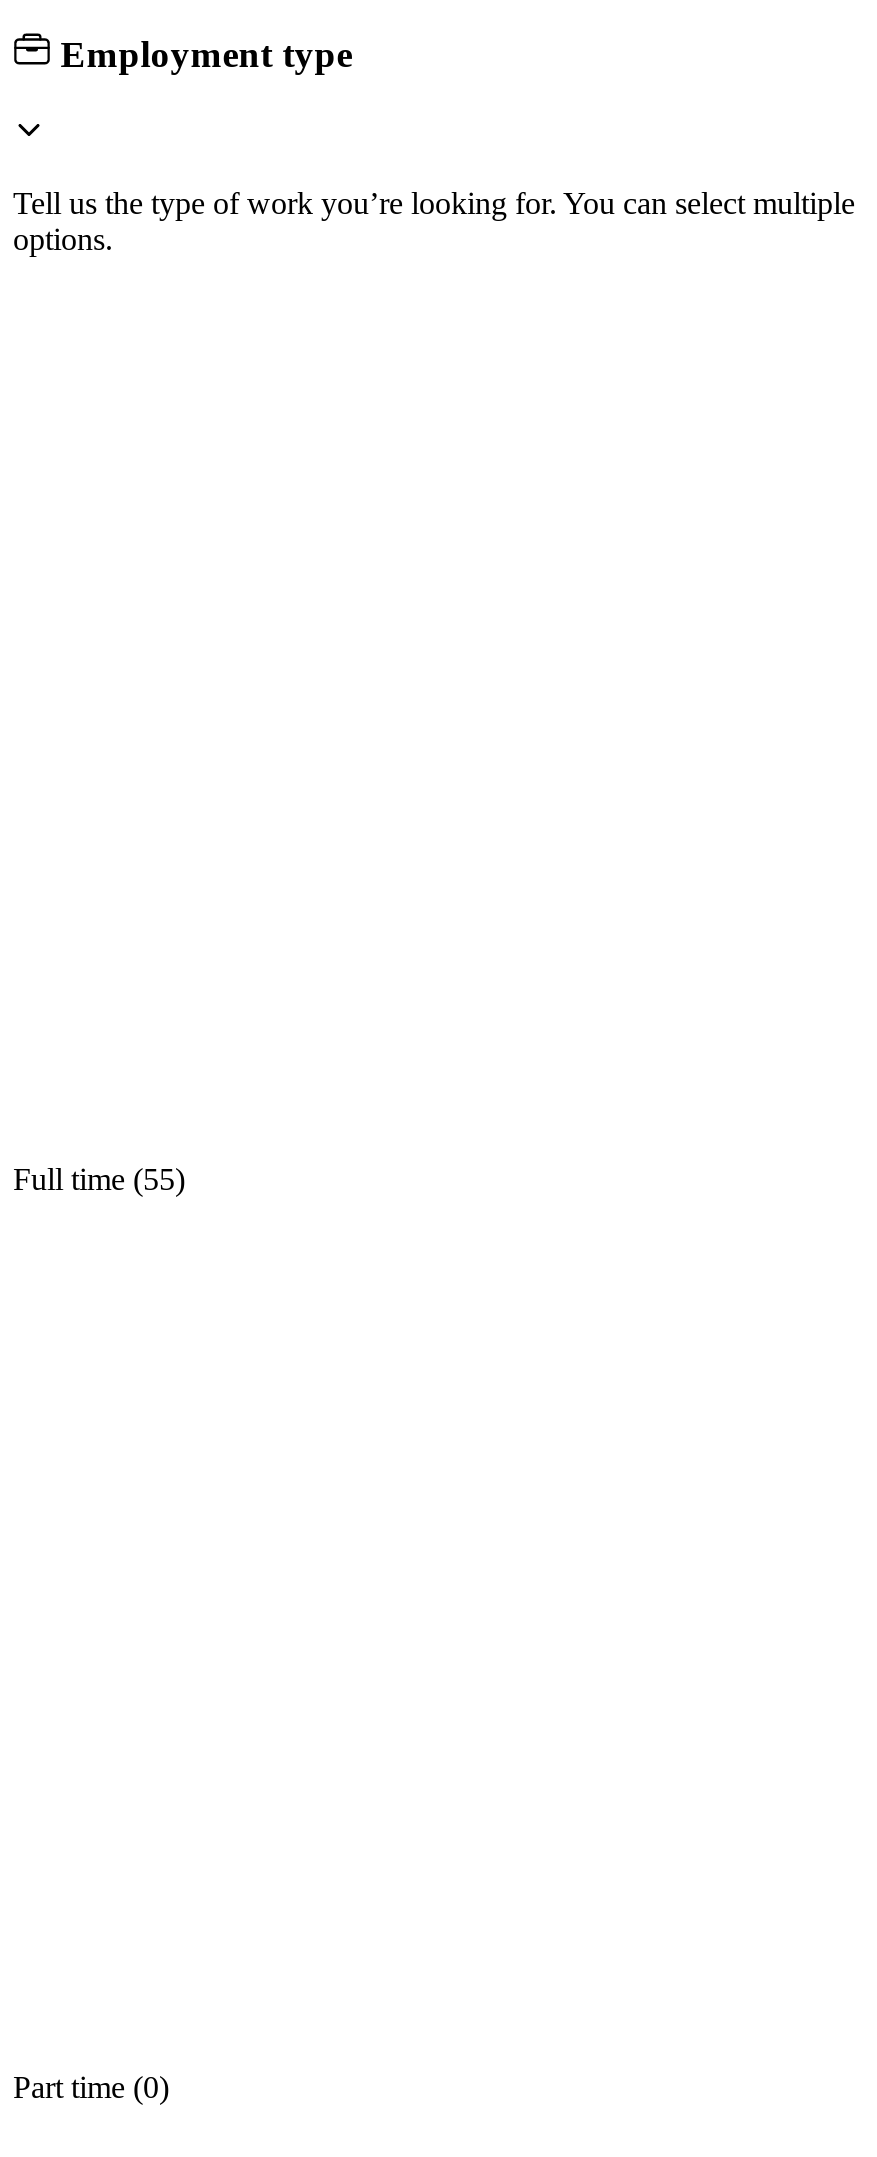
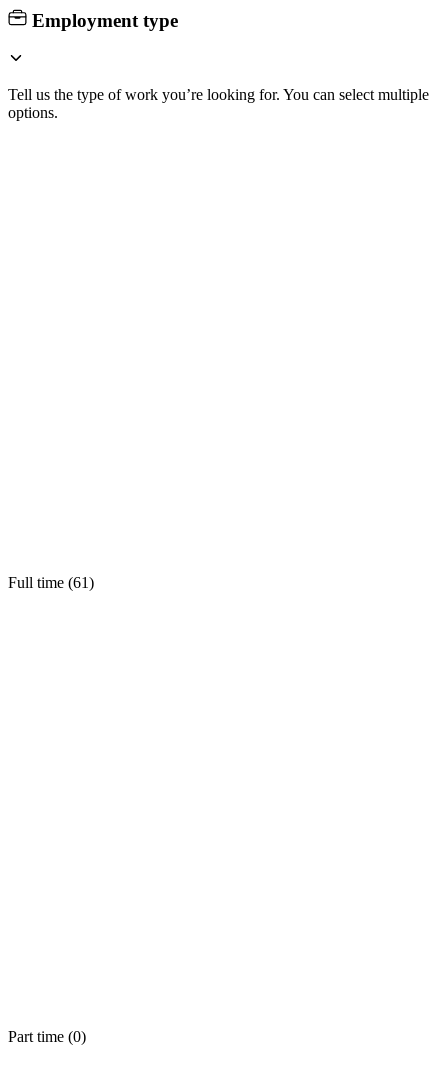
[13,1163,185,1197] Full time (55) -> [8,574,94,591] Full time (61)

